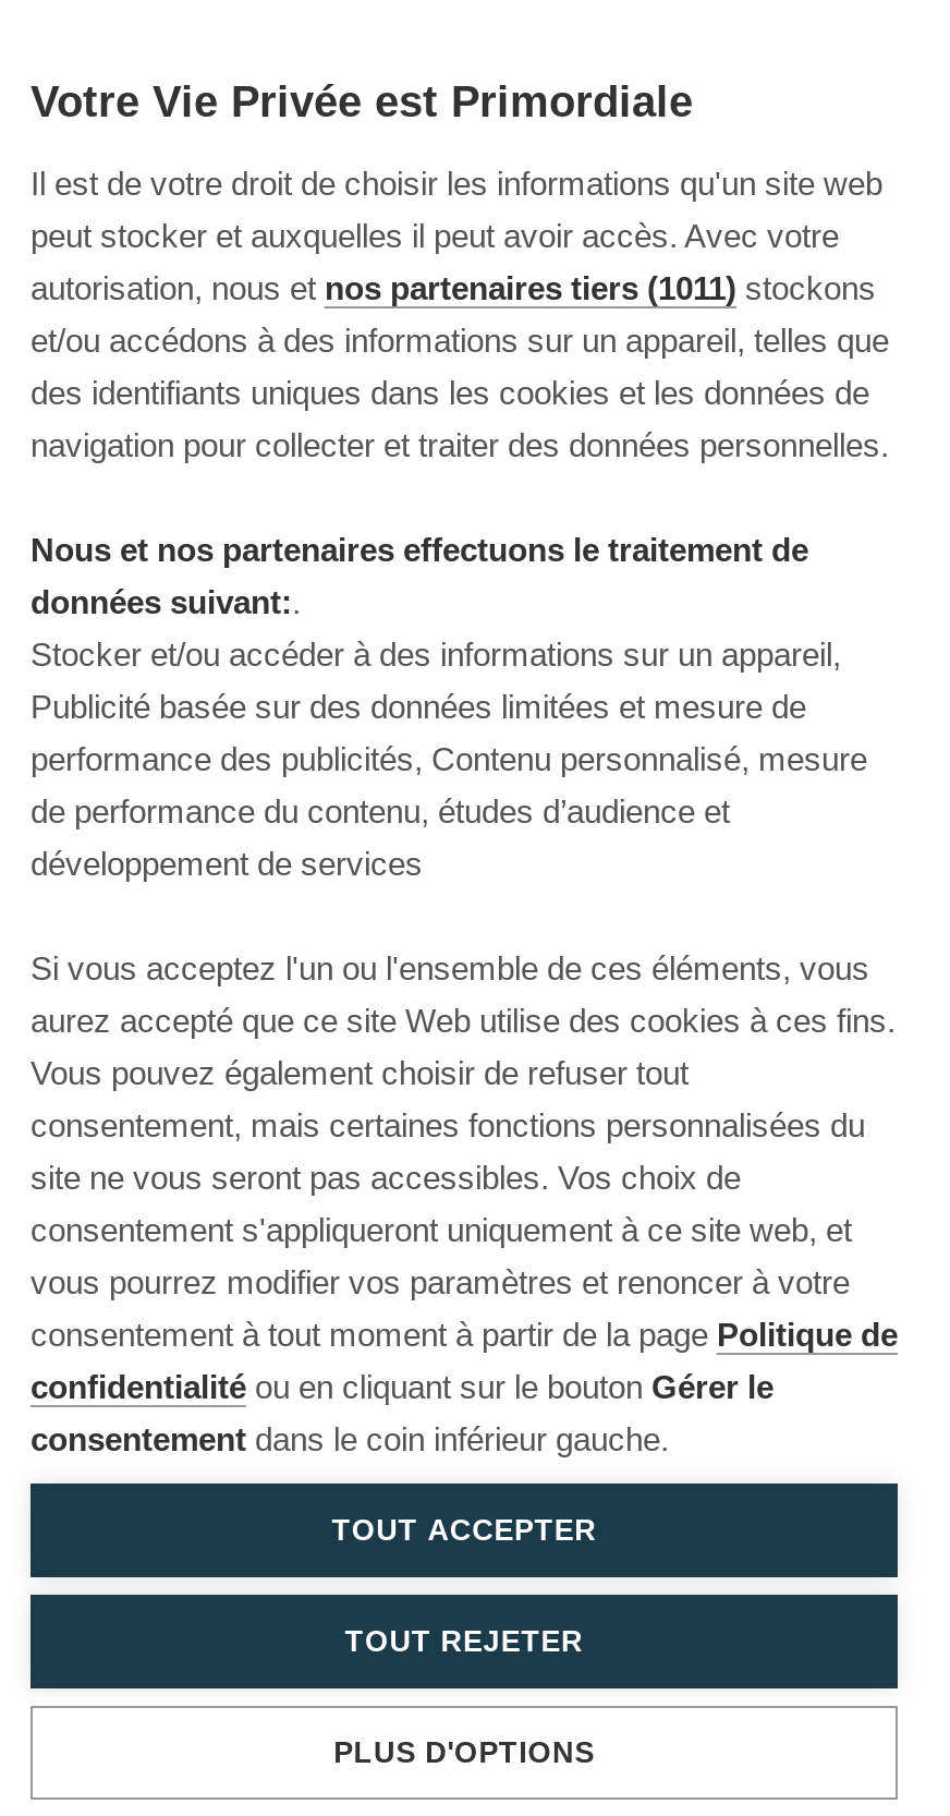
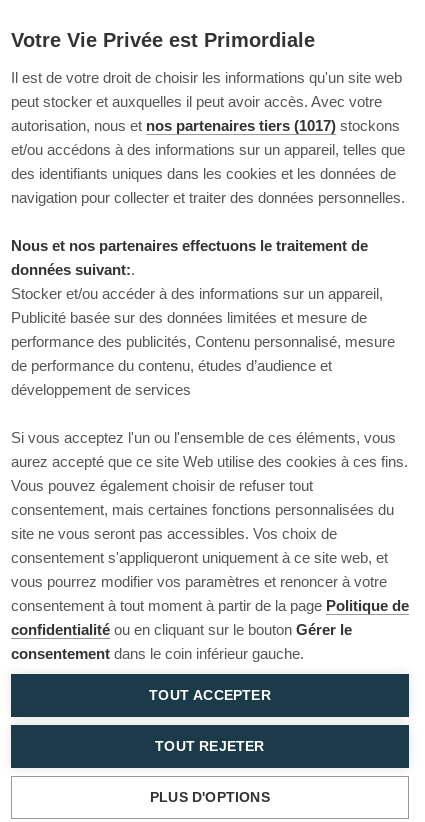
[31,270,876,307] autorisation, nous et nos partenaires tiers (1011) stockons -> [11,117,400,134] autorisation, nous et nos partenaires tiers (1017) stockons

